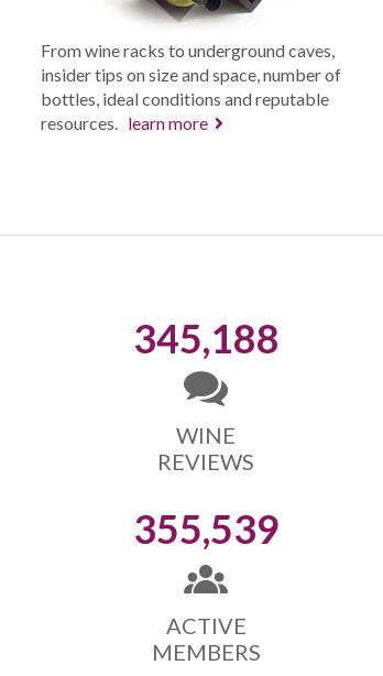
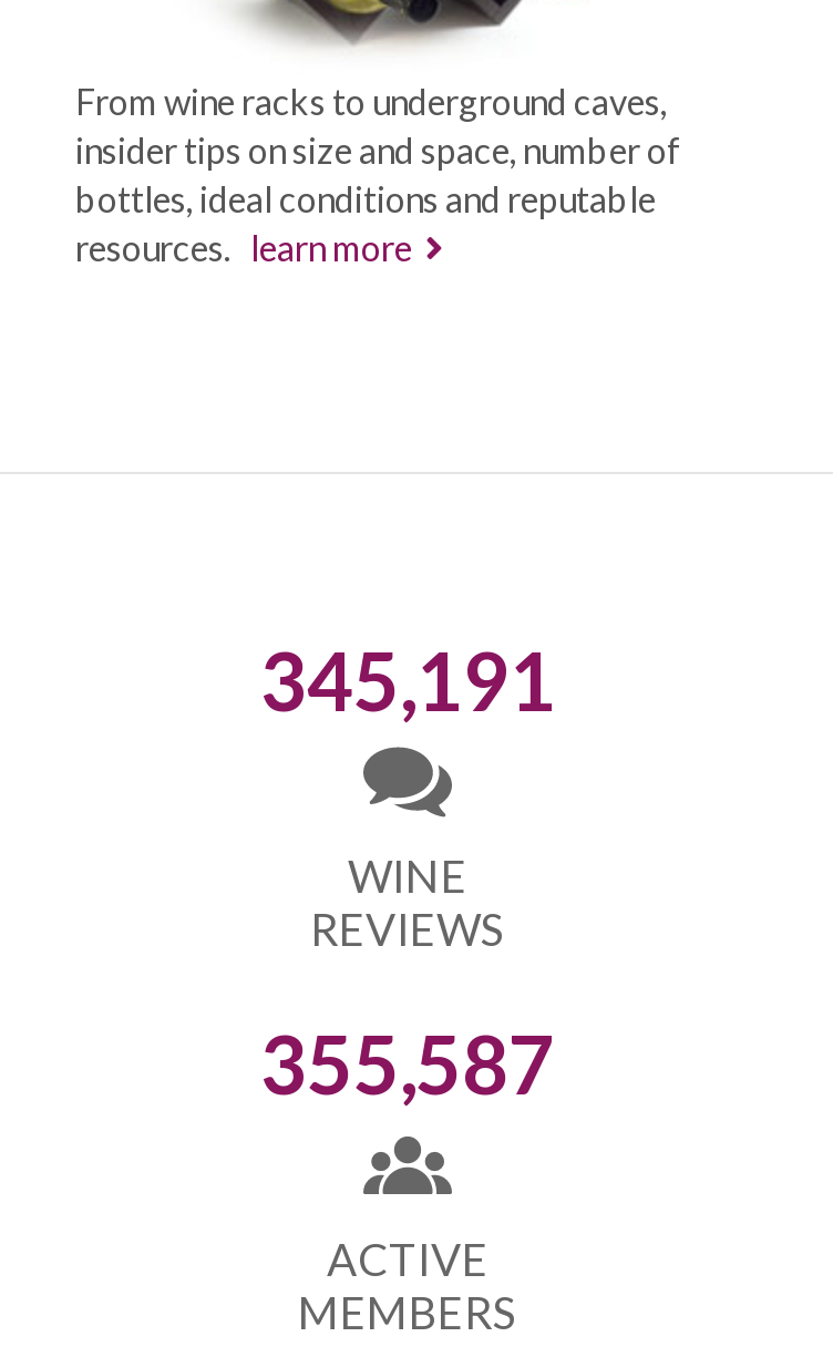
[133,313,279,362] 345,188 -> [260,631,555,728] 345,191
[133,504,279,552] 355,539 -> [260,1014,555,1111] 355,587

